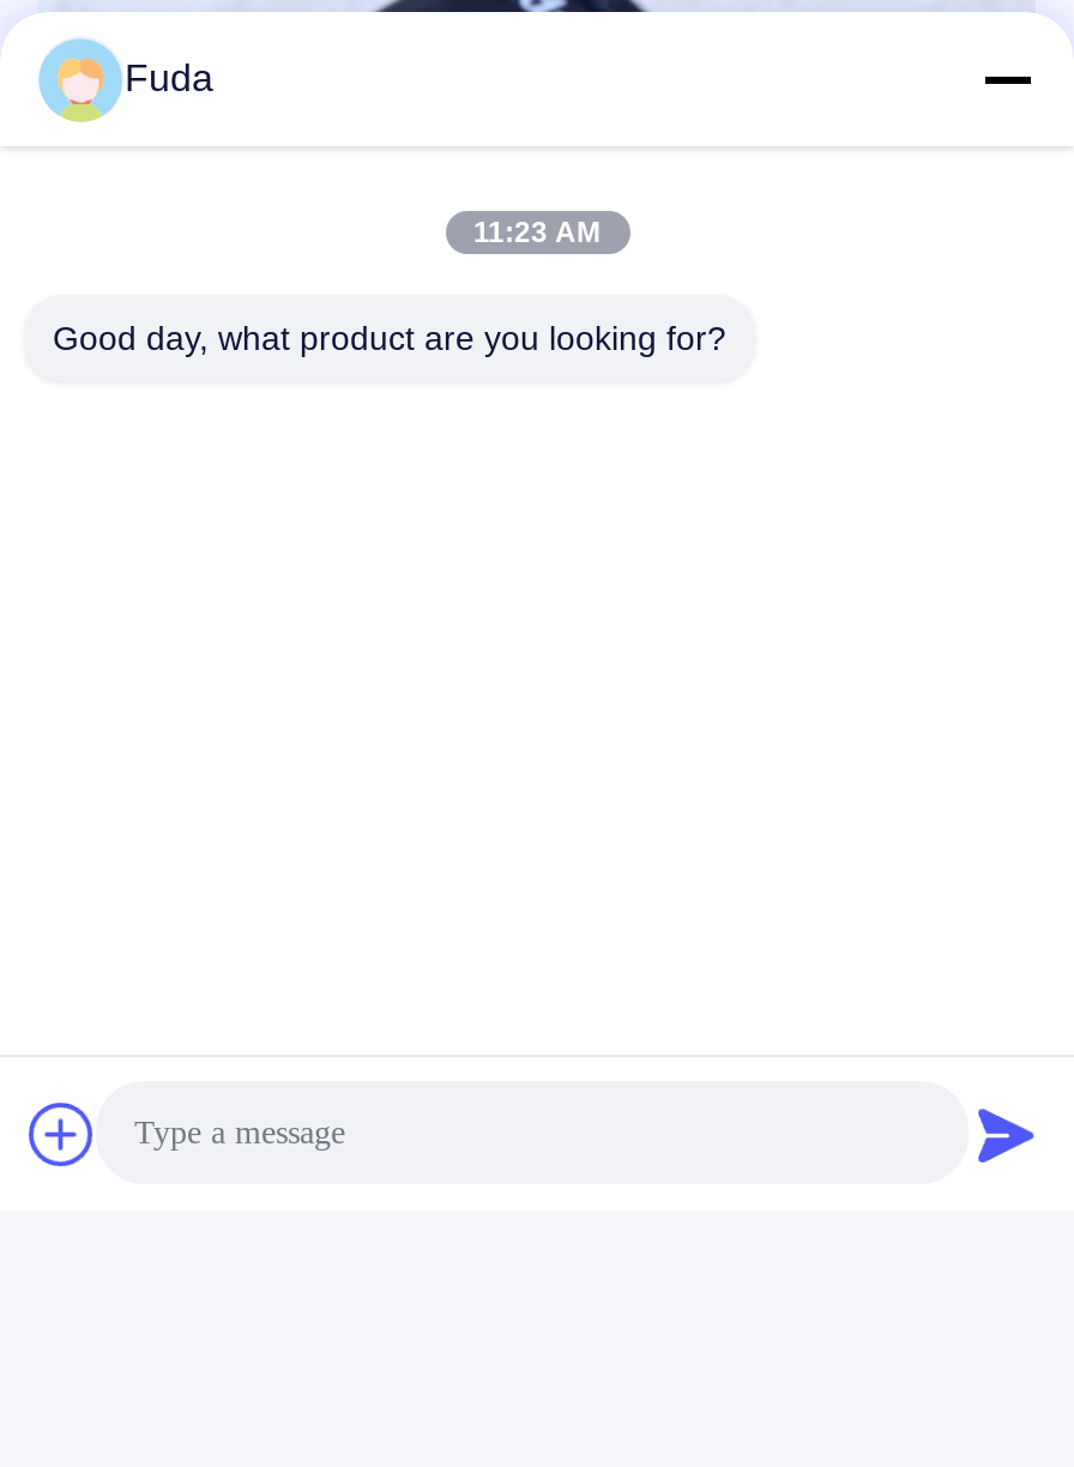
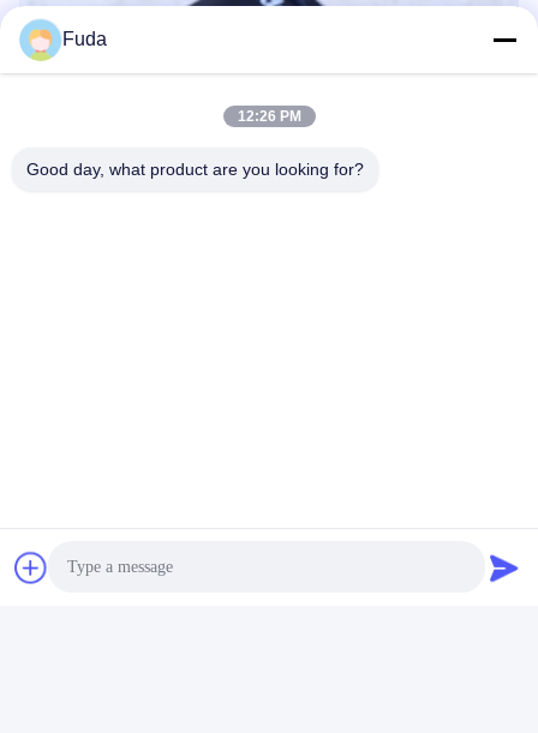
[473,216,601,249] 11:23 AM -> [237,108,301,125] 12:26 PM

